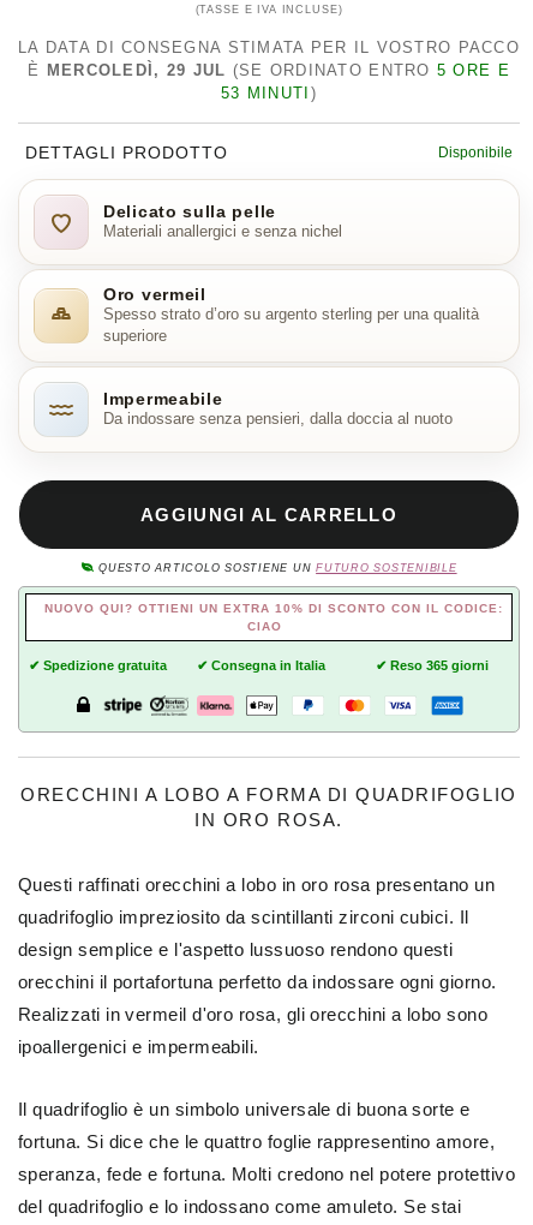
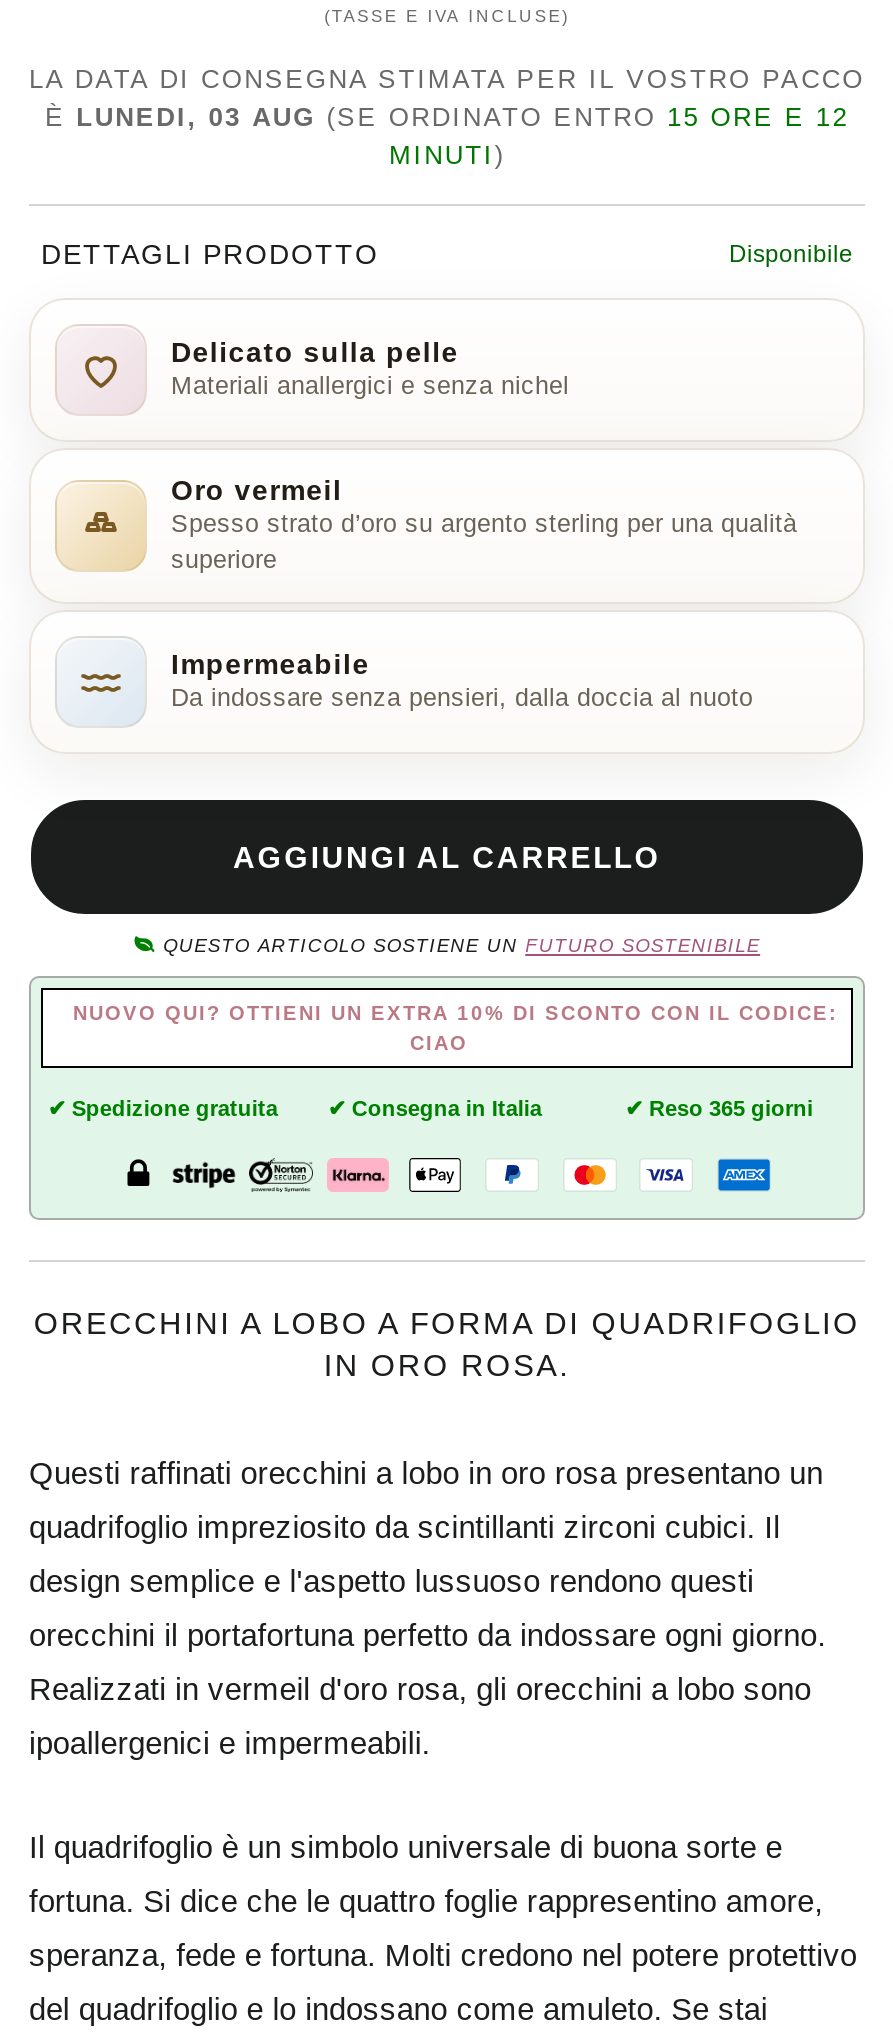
[28,61,510,102] È MERCOLEDÌ, 29 JUL (SE ORDINATO ENTRO 5 ORE E | 53 MINUTI) -> [45,101,849,169] È LUNEDI, 03 AUG (SE ORDINATO ENTRO 15 ORE E 12 | MINUTI)

